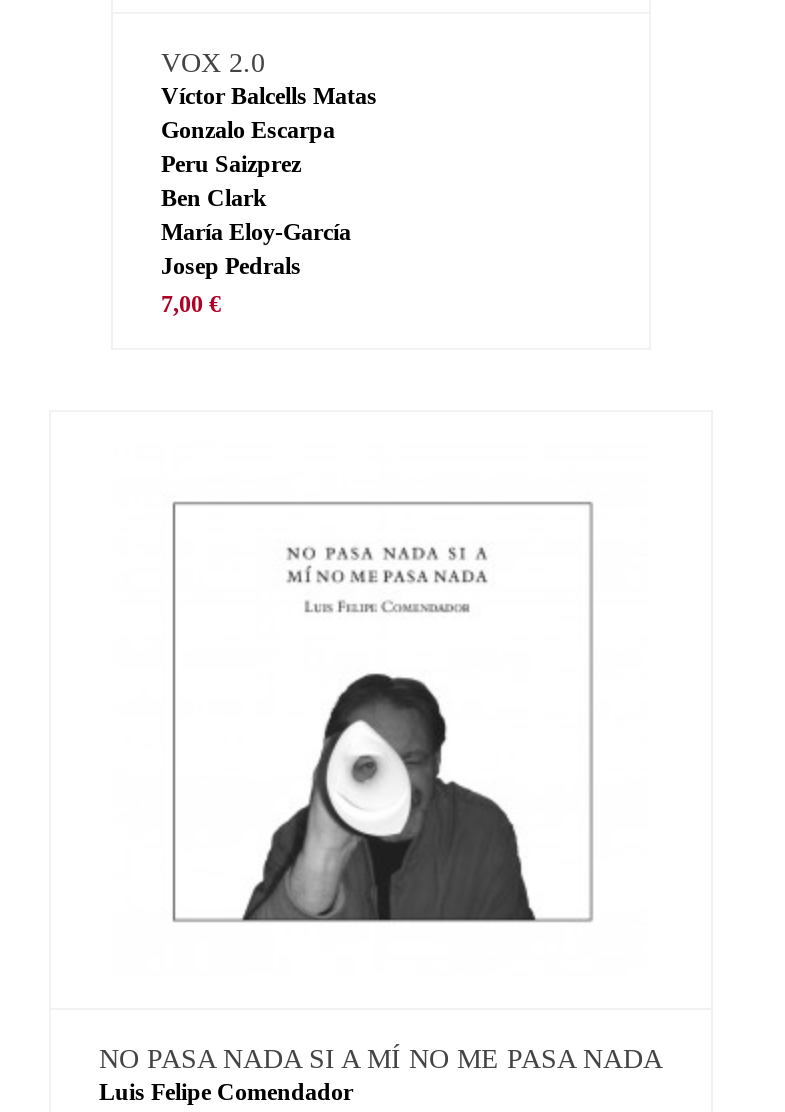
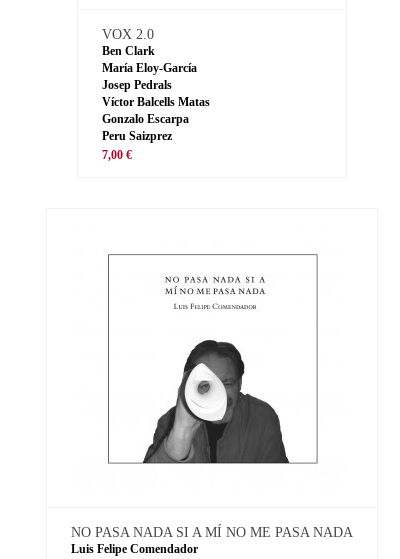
moved [161,81,377,177] -> [102,95,210,143]: Víctor Balcells Matas | Gonzalo Escarpa | Peru Saizprez
moved [161,183,351,279] -> [102,44,197,92]: Ben Clark | María Eloy-García | Josep Pedrals

